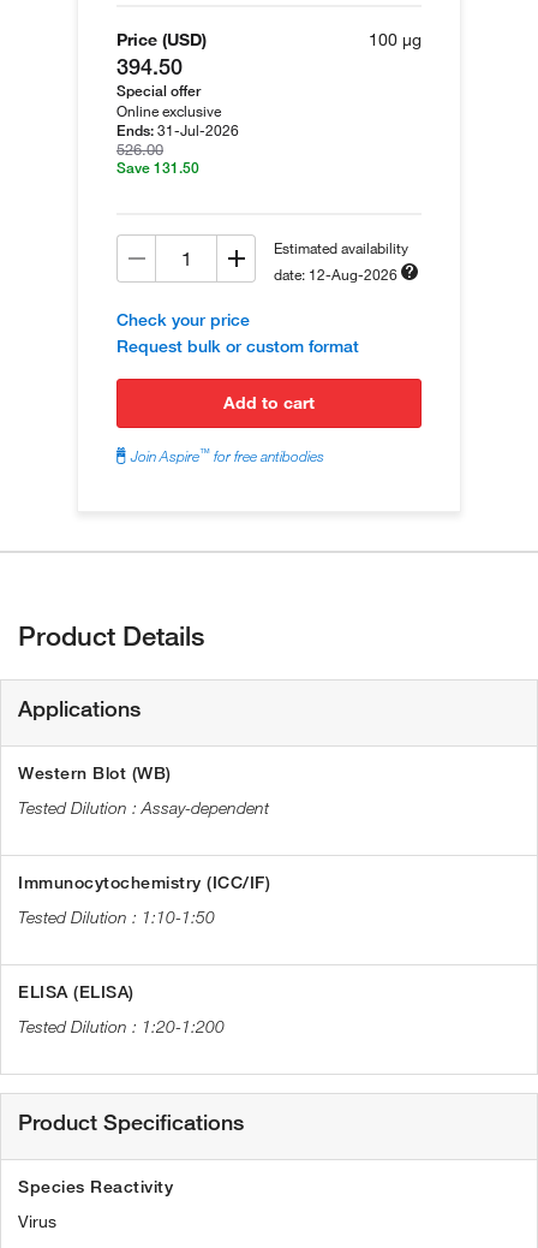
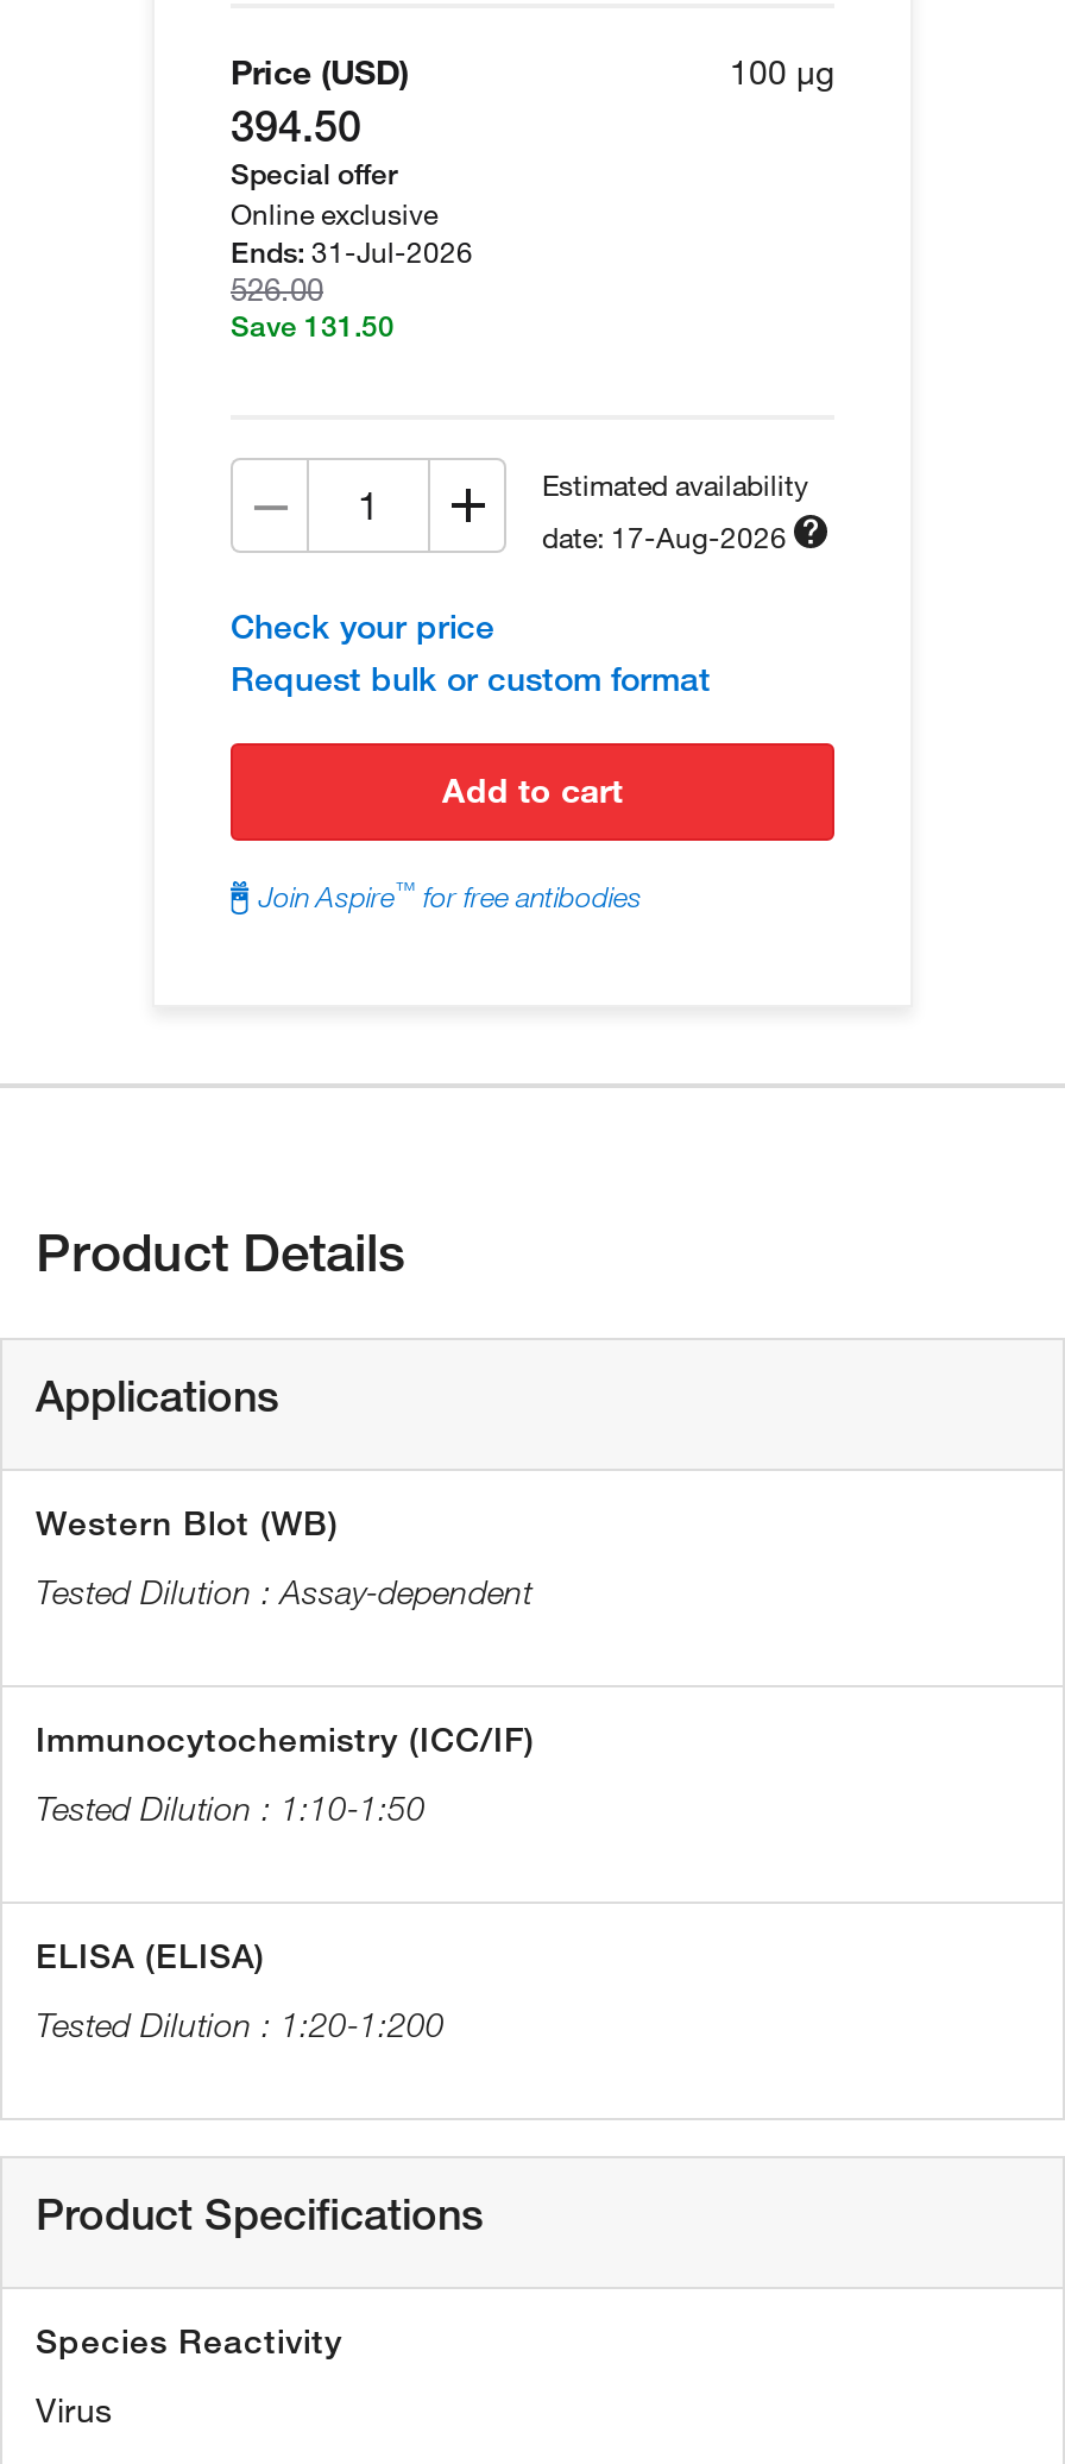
[274,264,397,284] date: 12-Aug-2026 -> [542,518,787,556] date: 17-Aug-2026

